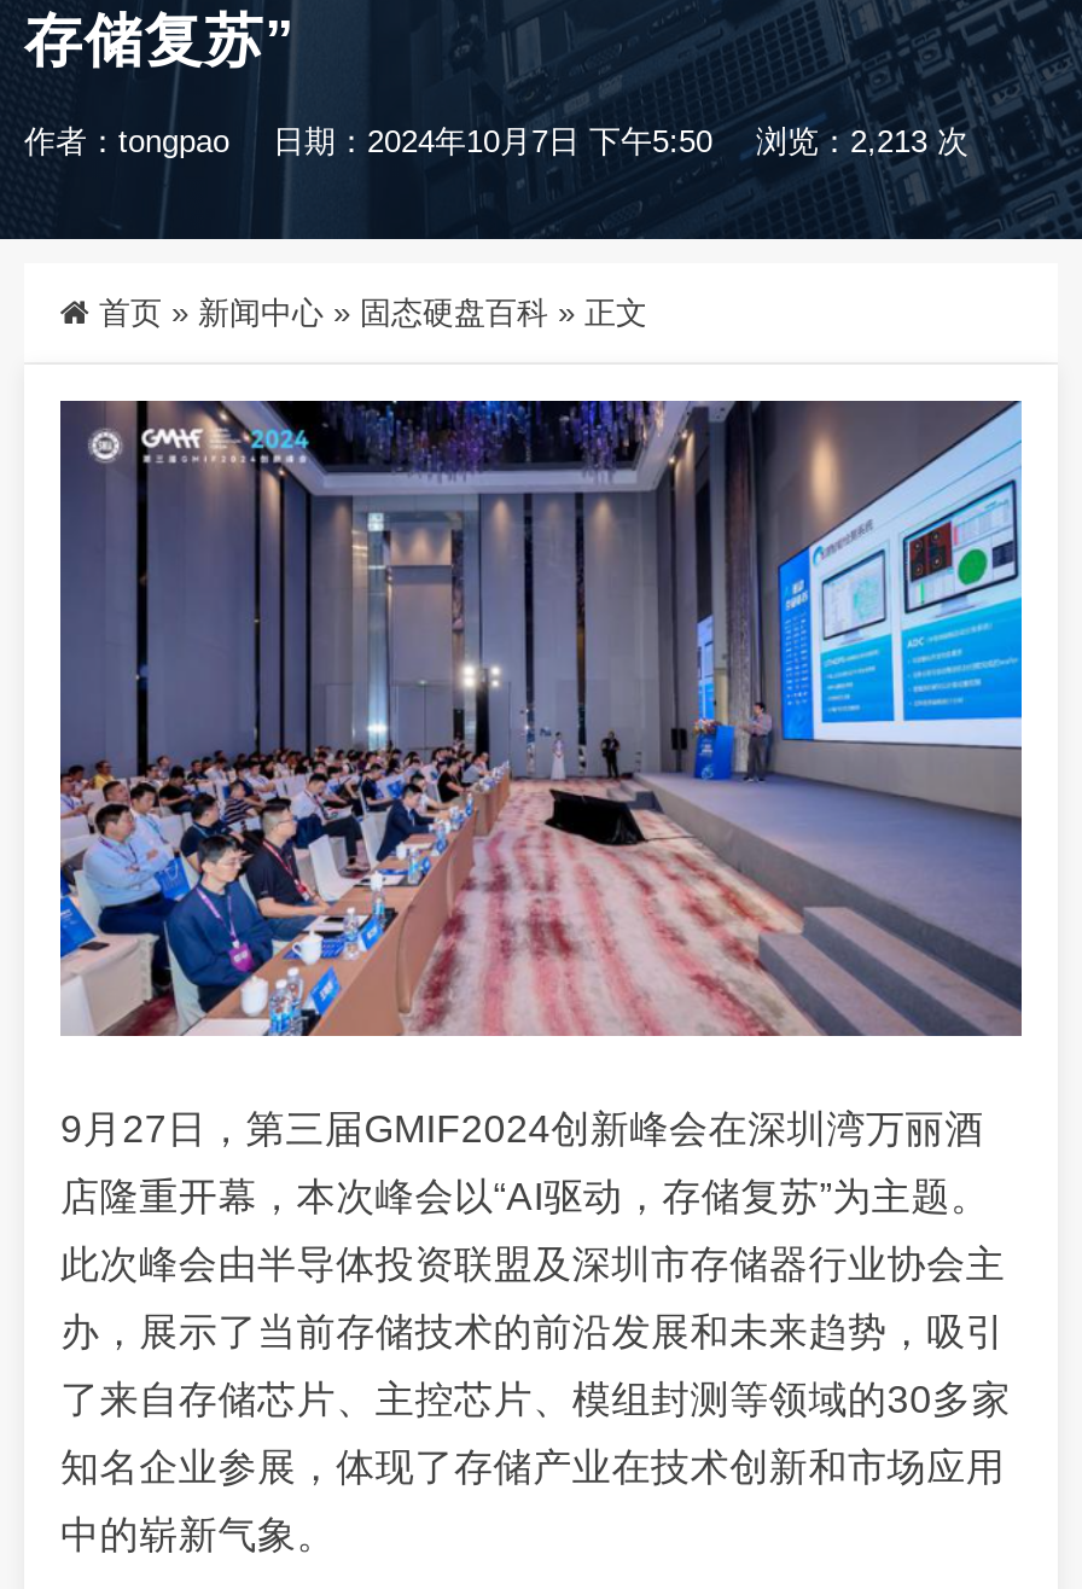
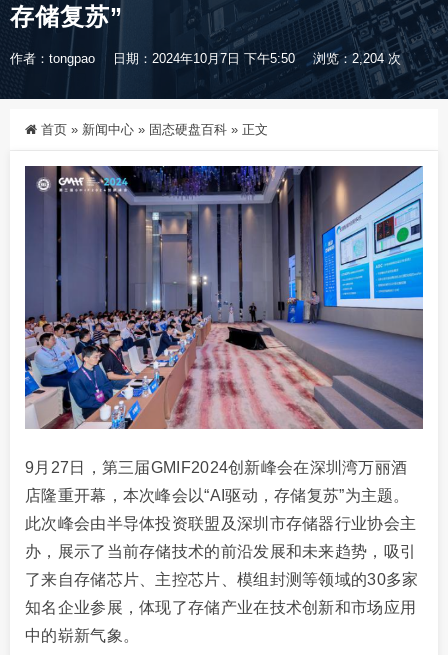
[24,122,968,159] 作者：tongpao 日期：2024年10月7日 下午5:50 浏览：2,213 次 -> [10,51,401,66] 作者：tongpao 日期：2024年10月7日 下午5:50 浏览：2,204 次

